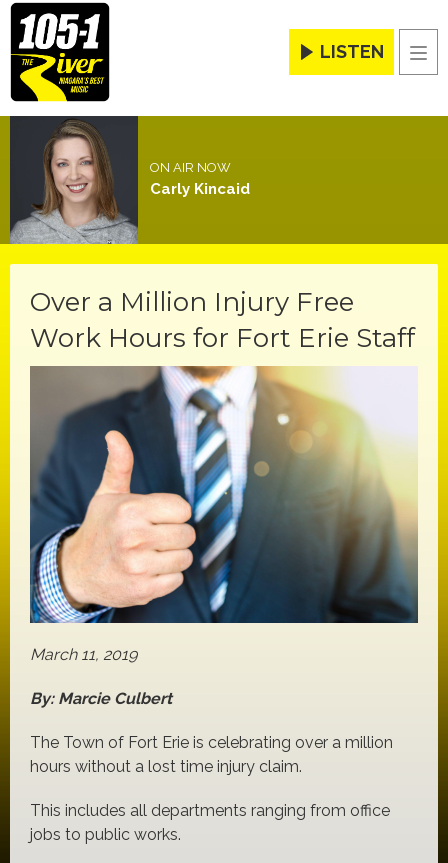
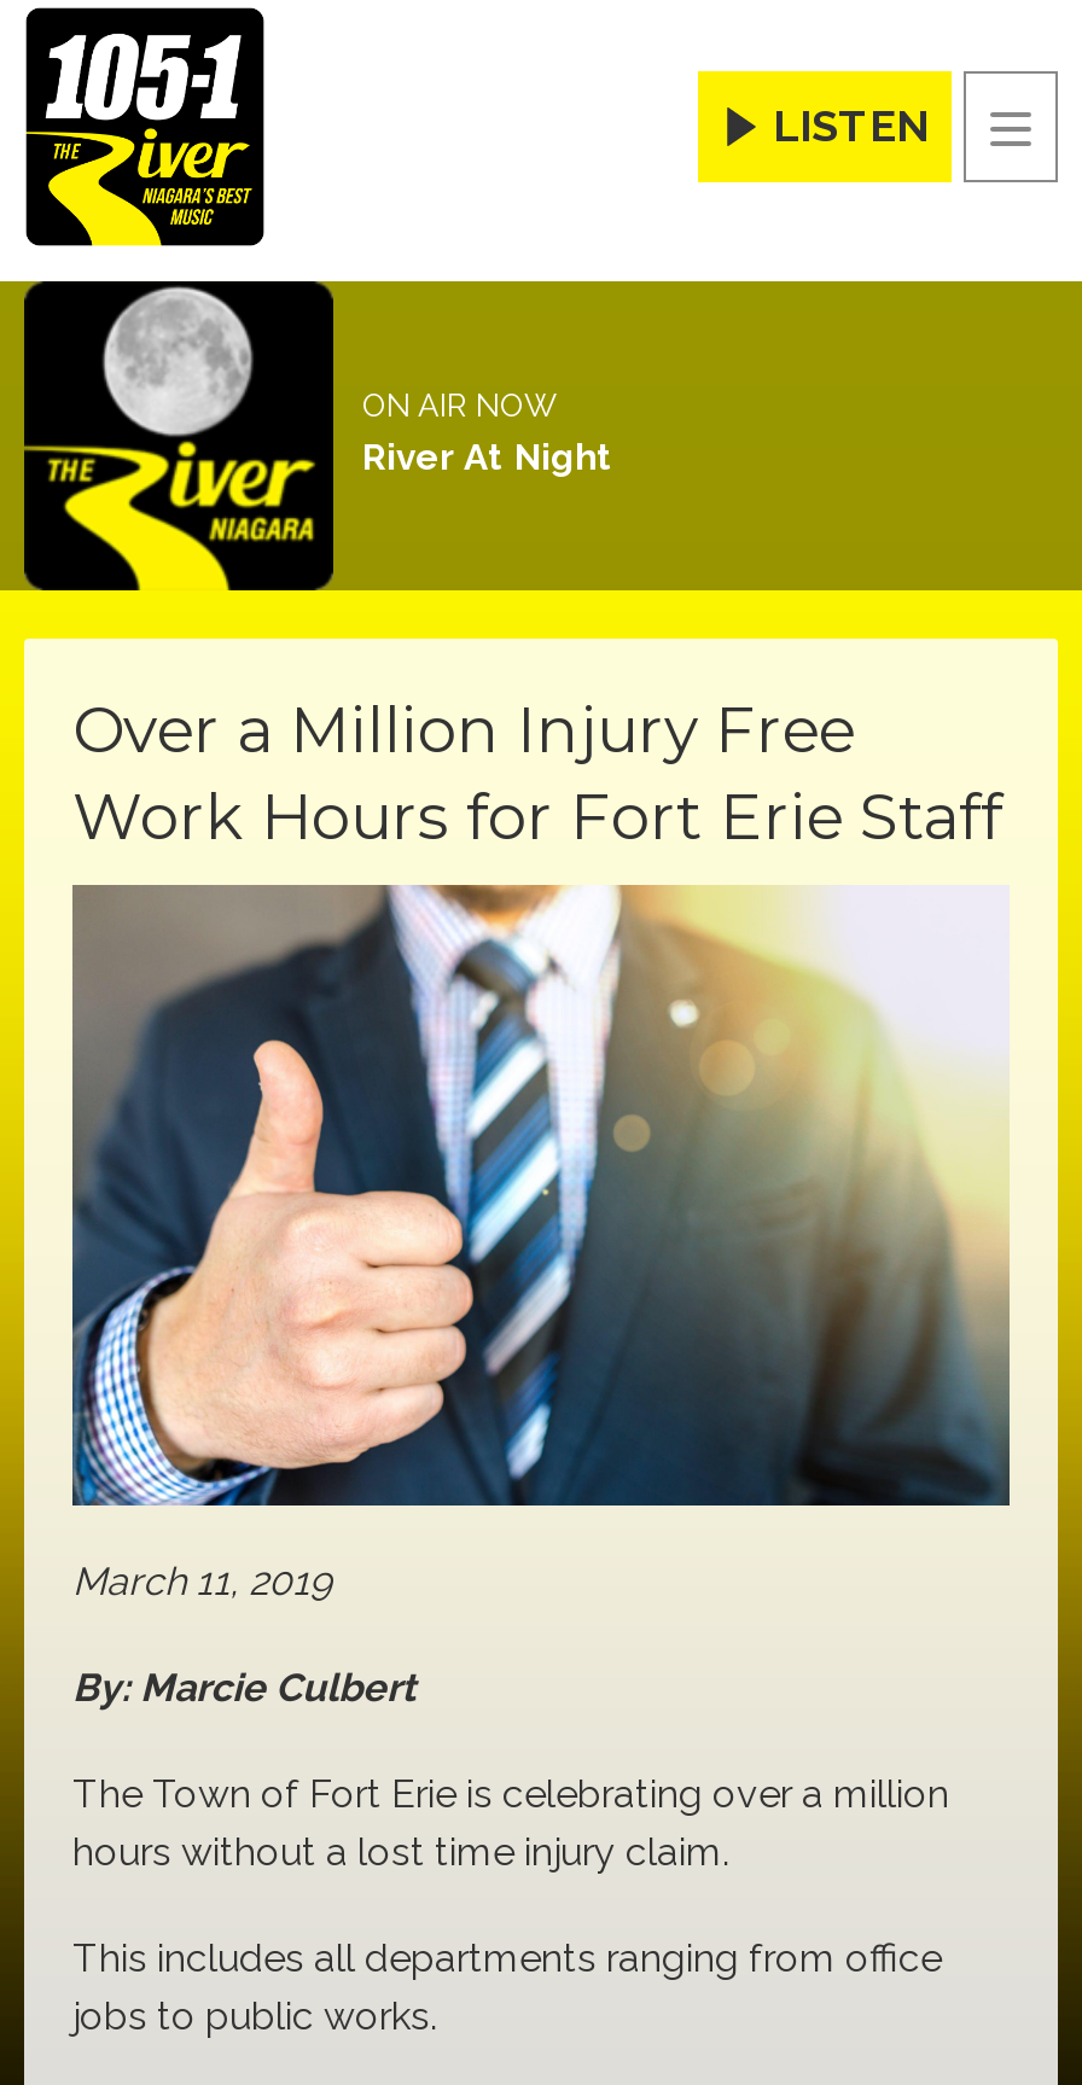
[9,116,250,245] [image] | Carly Kincaid -> [22,281,613,593] [image] | River At Night

